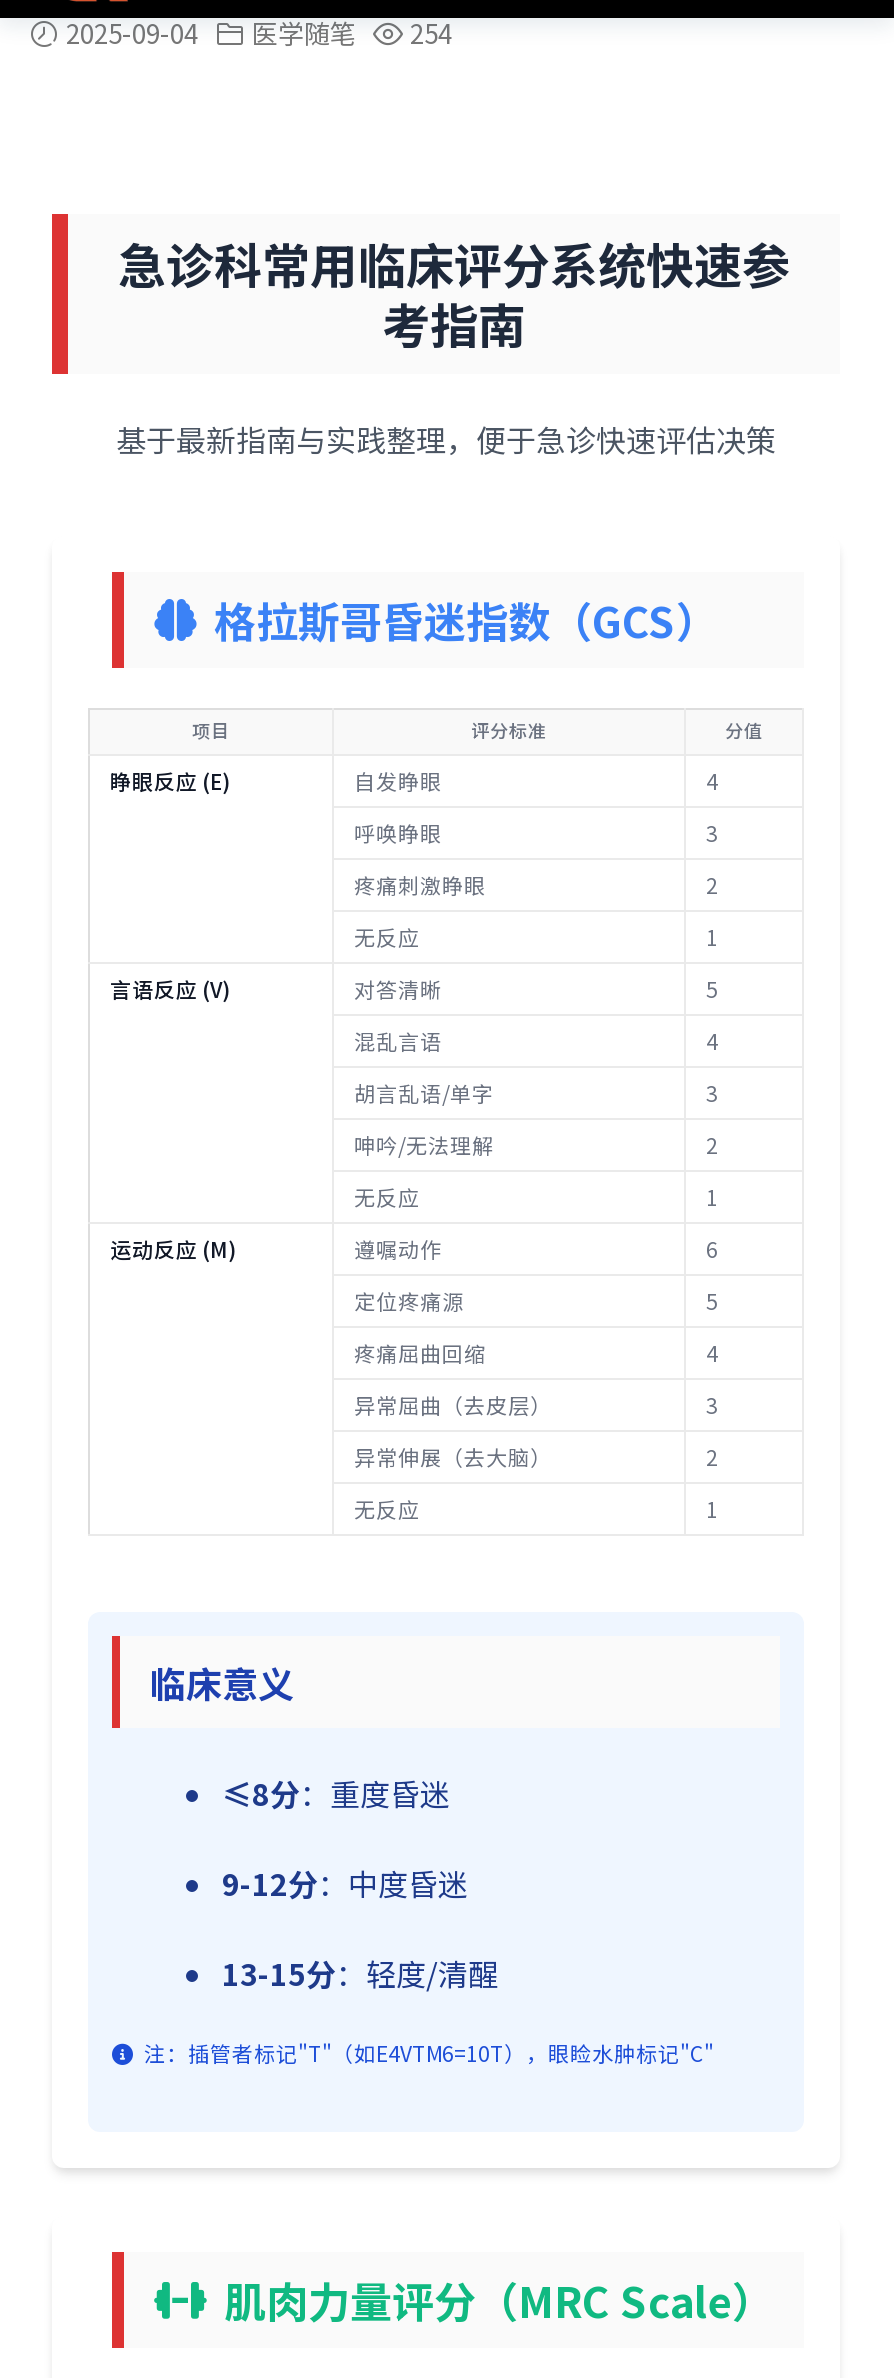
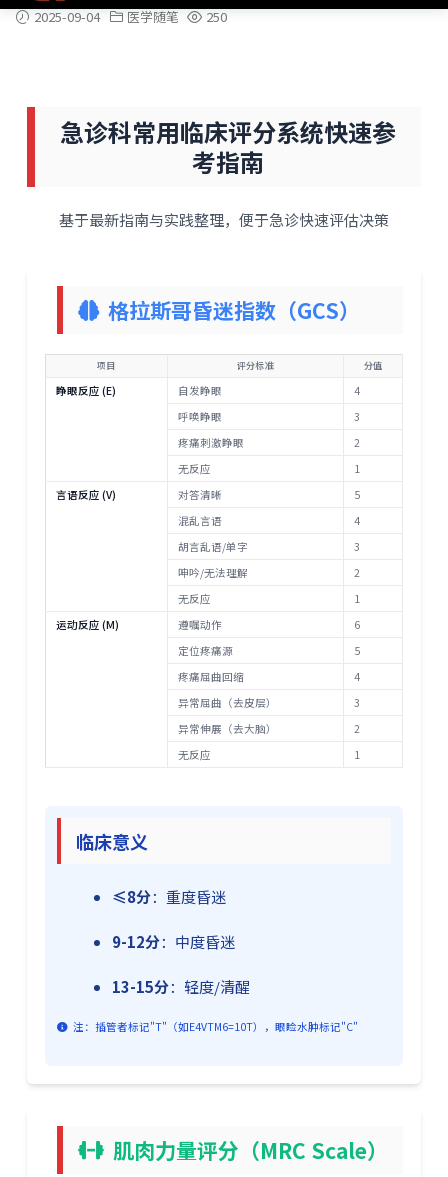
[60,14,452,52] 2025-09-04 医学随笔 254 -> [31,7,227,26] 2025-09-04 医学随笔 250

